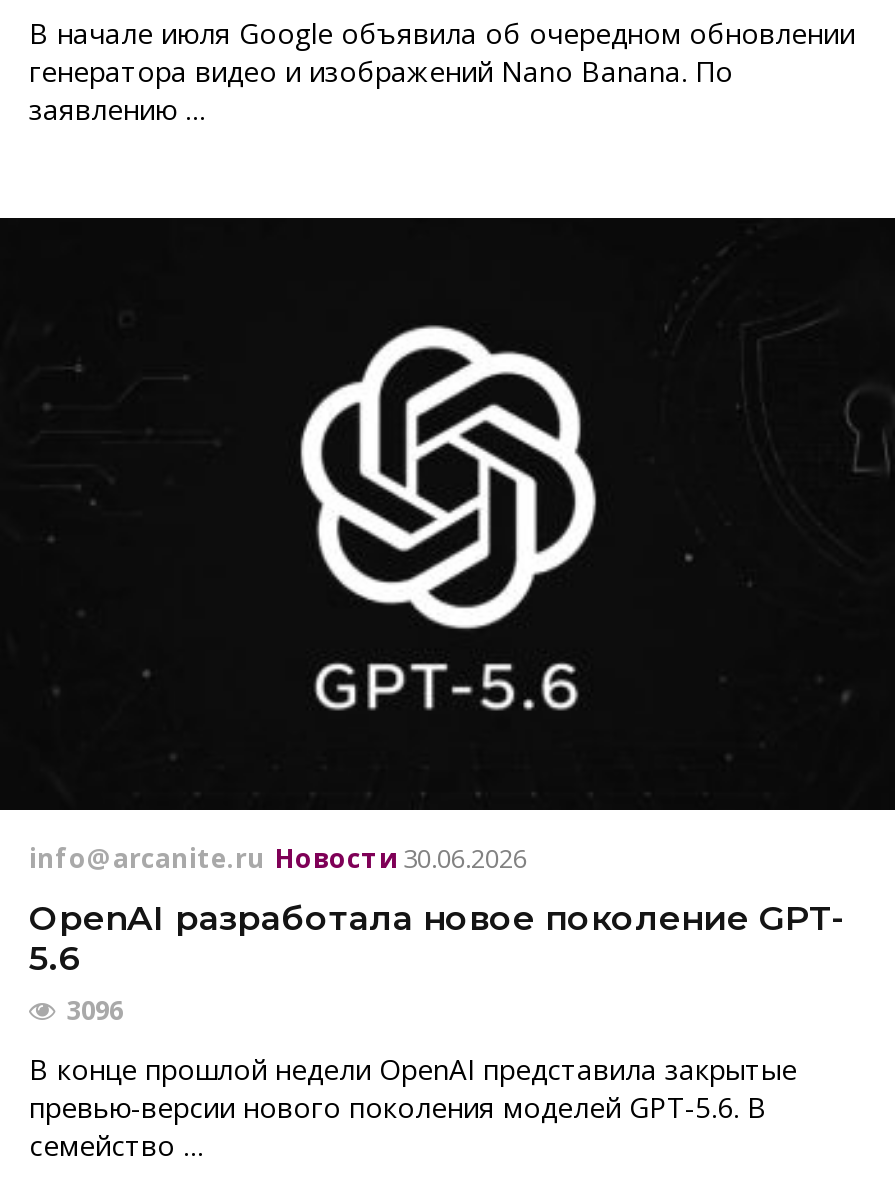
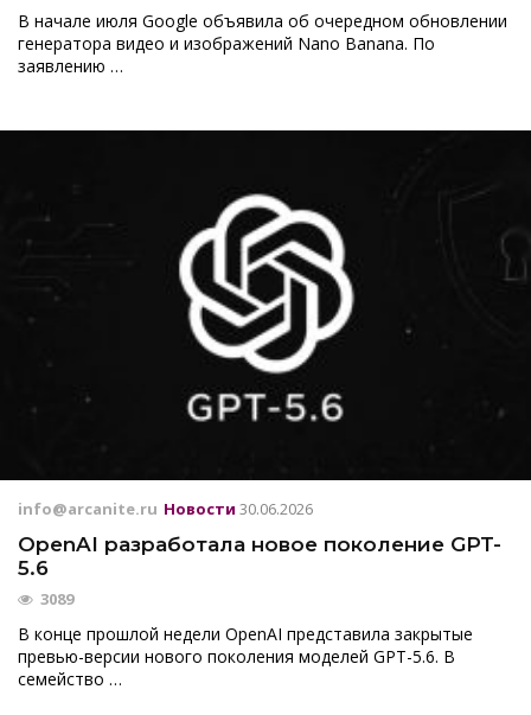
[61,992,123,1028] 3096 -> [37,588,73,610] 3089

